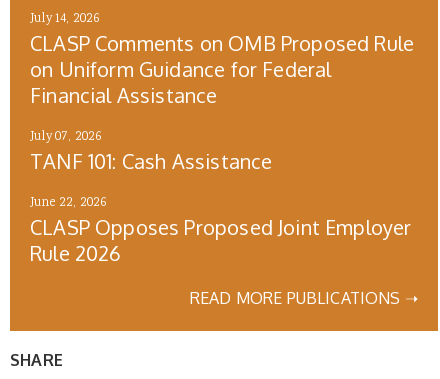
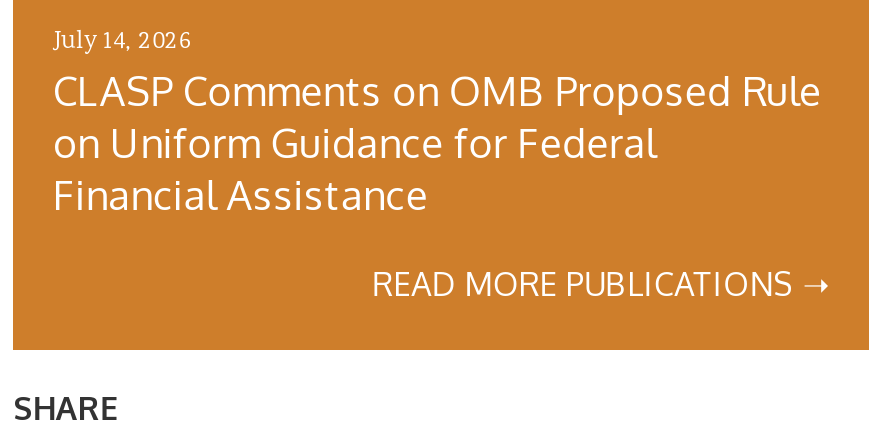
[30,128,411,266] July 07, 2026 | TANF 101: Cash Assistance | June 22, 2026 | CLASP Opposes Proposed Joint Employer | Rule 2026 -> none

